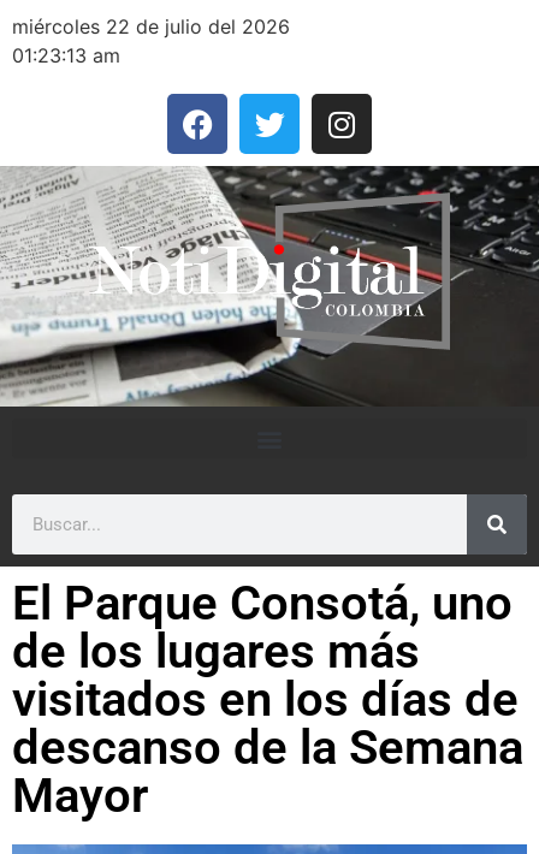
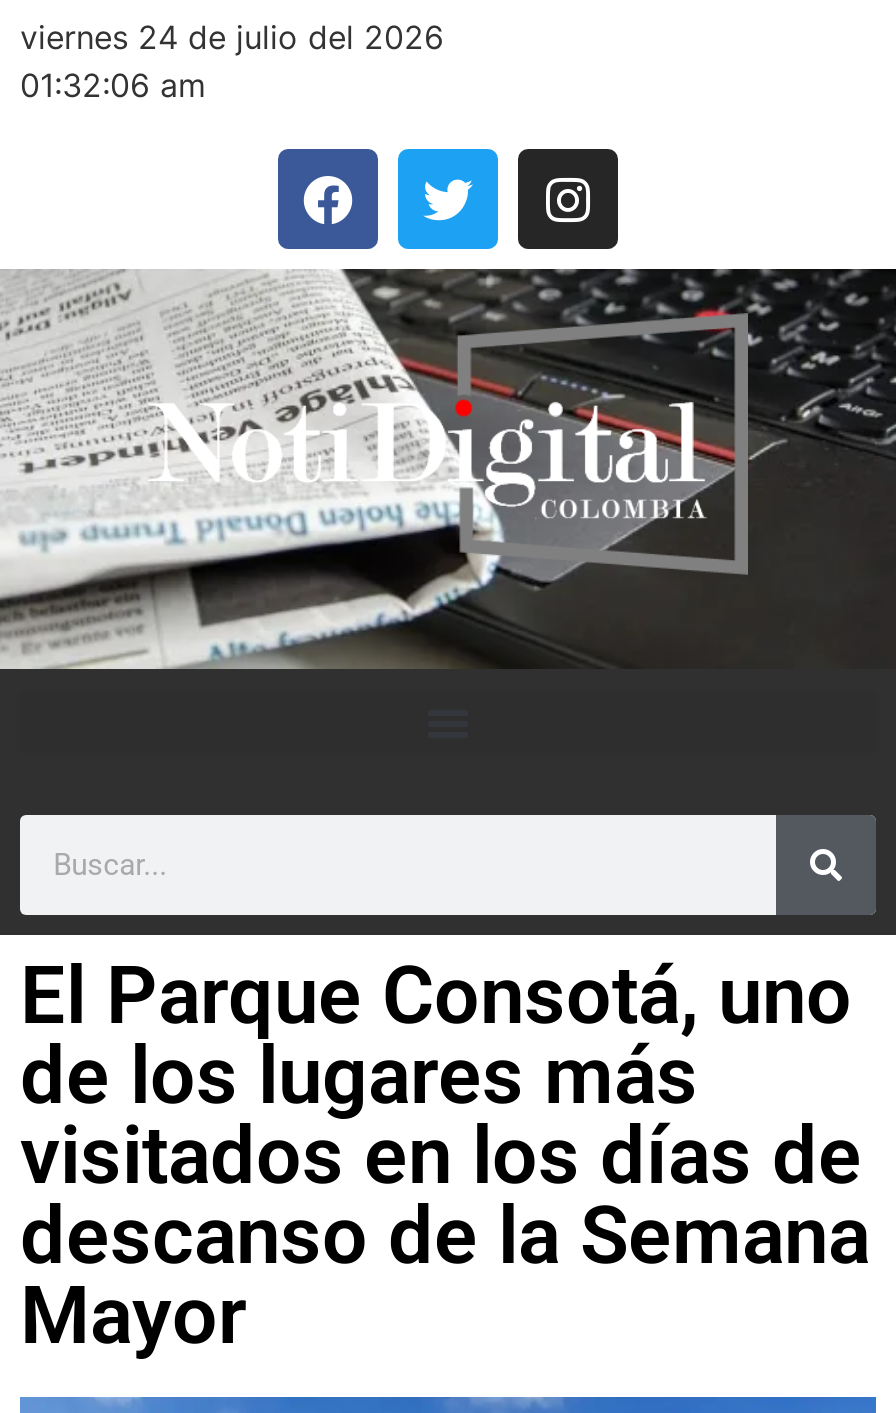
[12,14,290,38] miércoles 22 de julio del 2026 -> [20,17,444,57] viernes 24 de julio del 2026
[12,43,120,67] 01:23:13 am -> [20,65,206,105] 01:32:06 am

